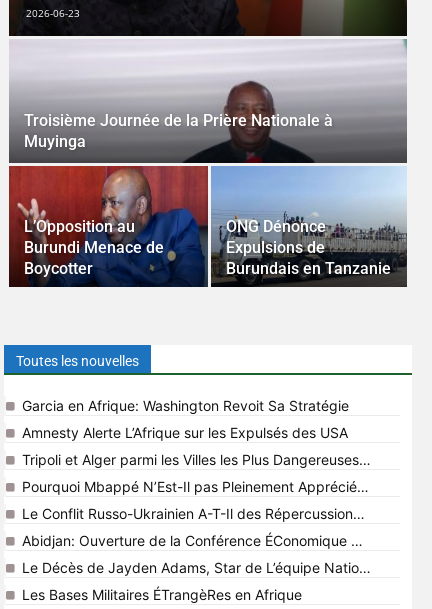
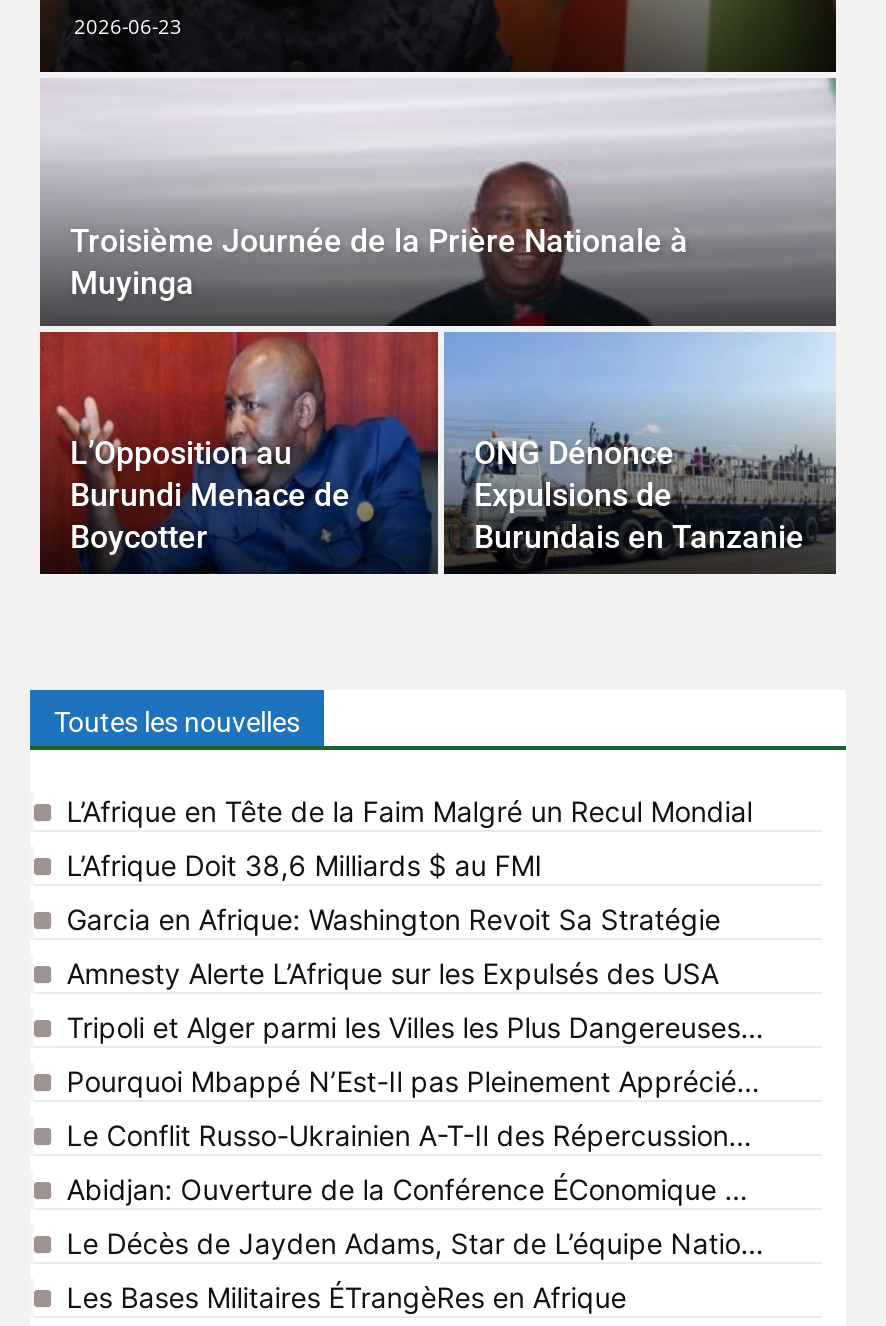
none -> [66,794,752,882] L’Afrique en Tête de la Faim Malgré un Recul Mondial | L’Afrique Doit 38,6 Milliards $ au FMI

